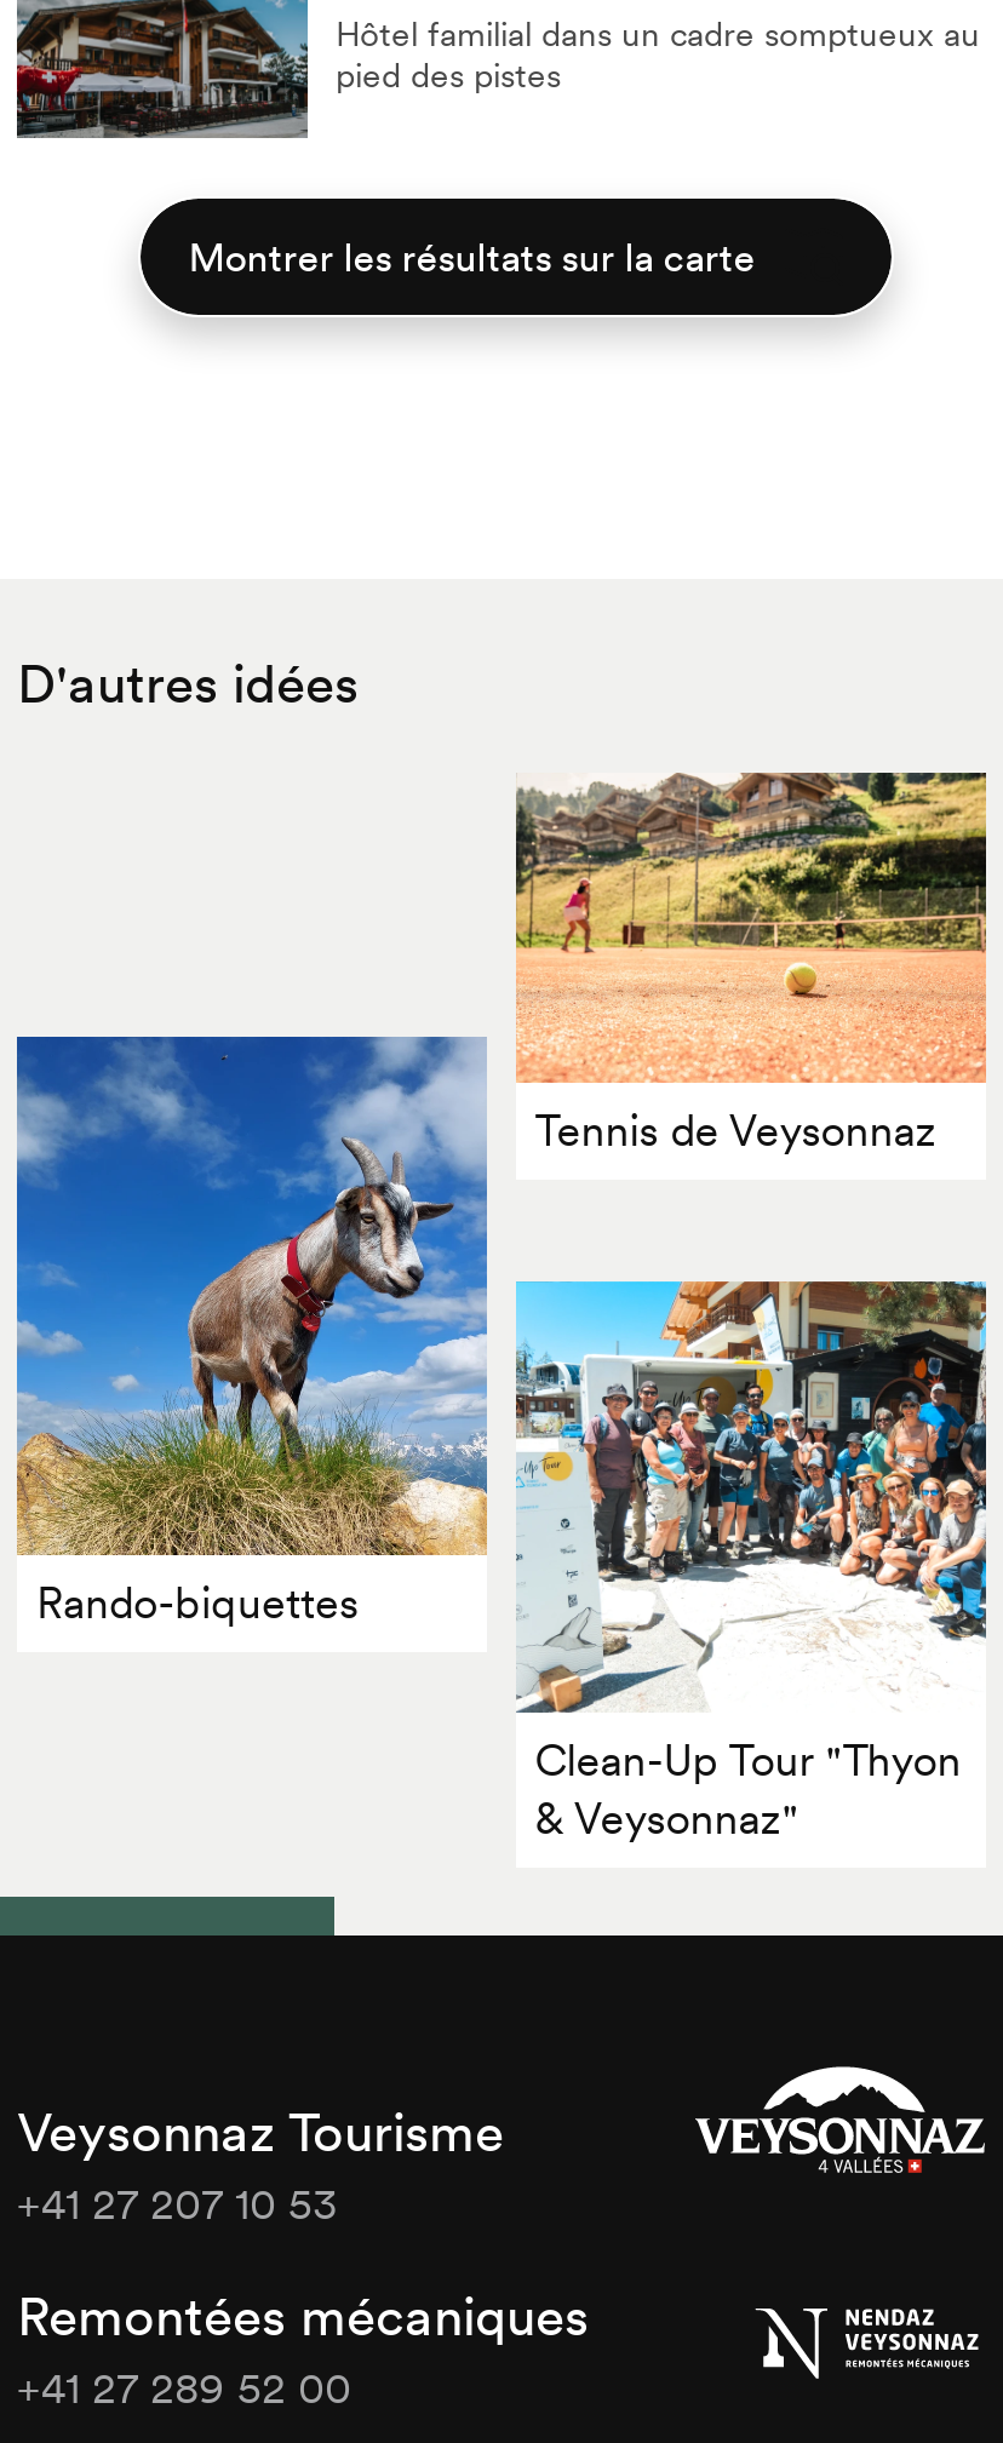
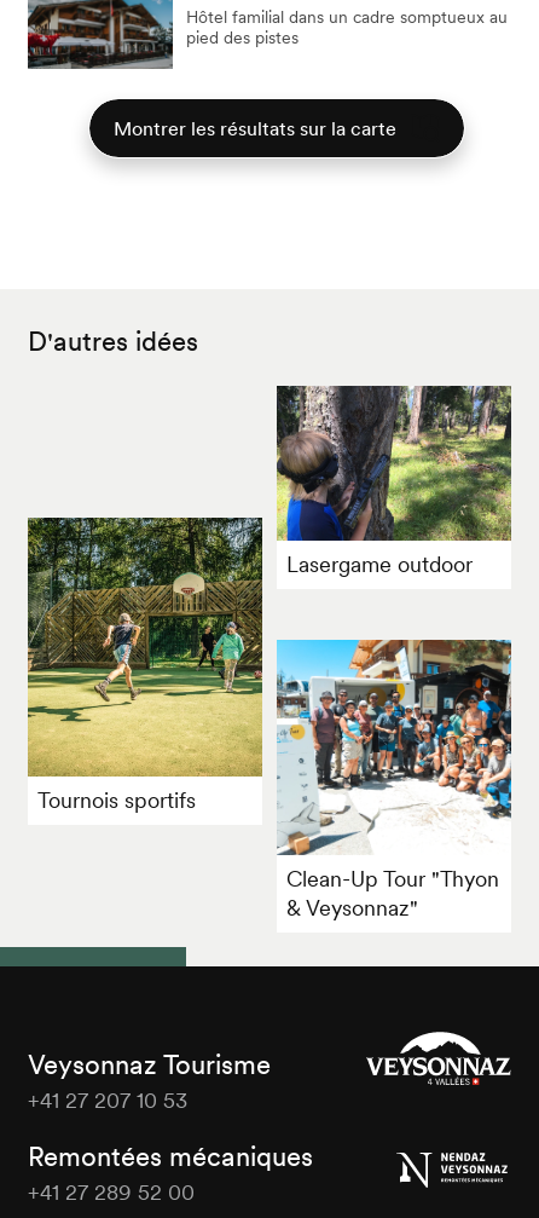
[514,770,988,1157] [image] | Tennis de Veysonnaz -> [276,385,512,578] [image] | Lasergame outdoor
[15,1034,489,1631] [image] | Rando-biquettes -> [27,516,263,814] [image] | Tournois sportifs

